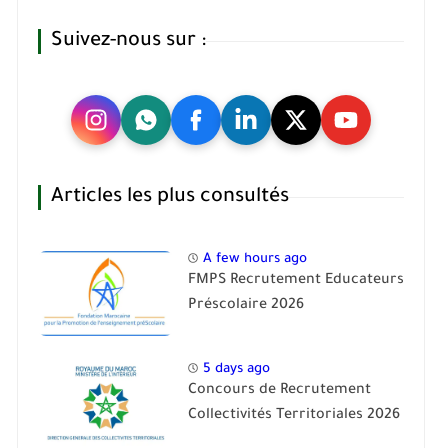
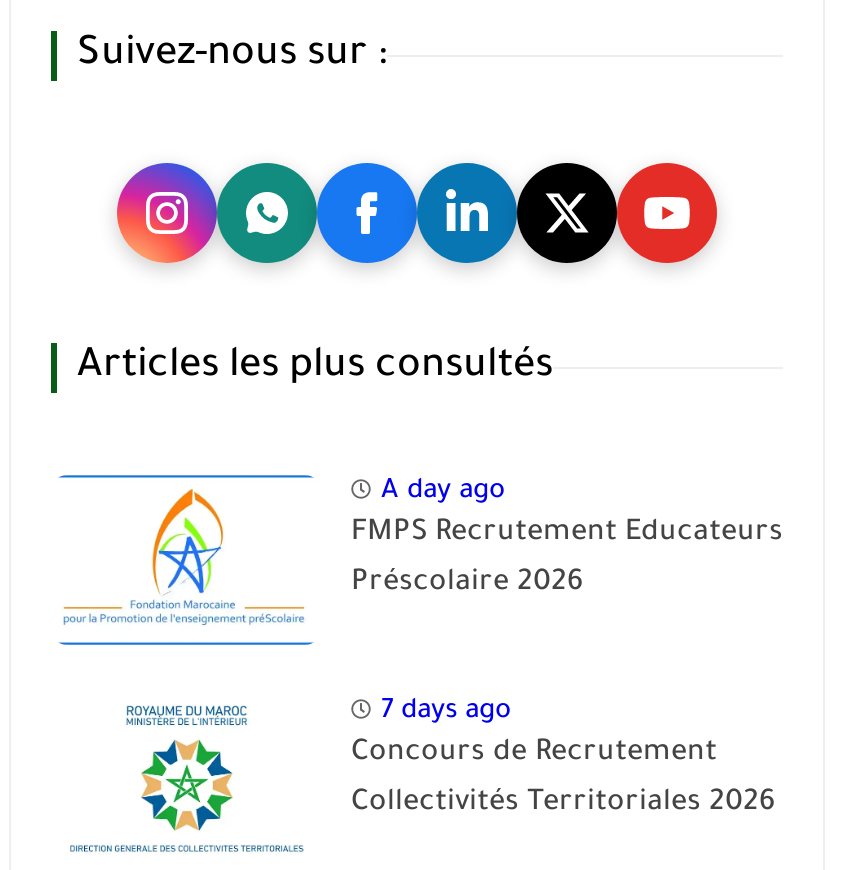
[203,252,307,267] A few hours ago -> [381,476,505,506] A day ago
[203,362,270,377] 5 days ago -> [381,696,511,726] 7 days ago

